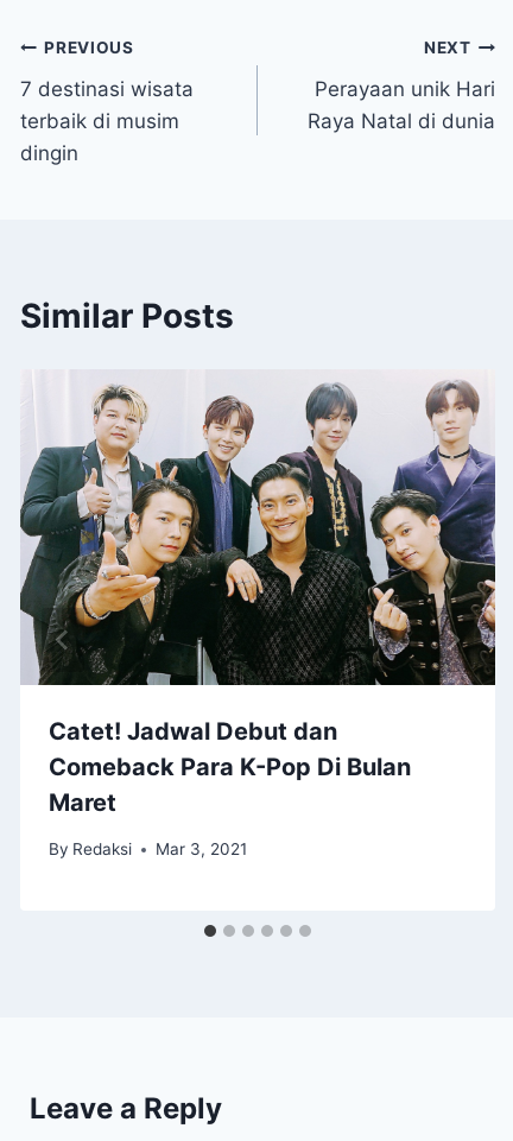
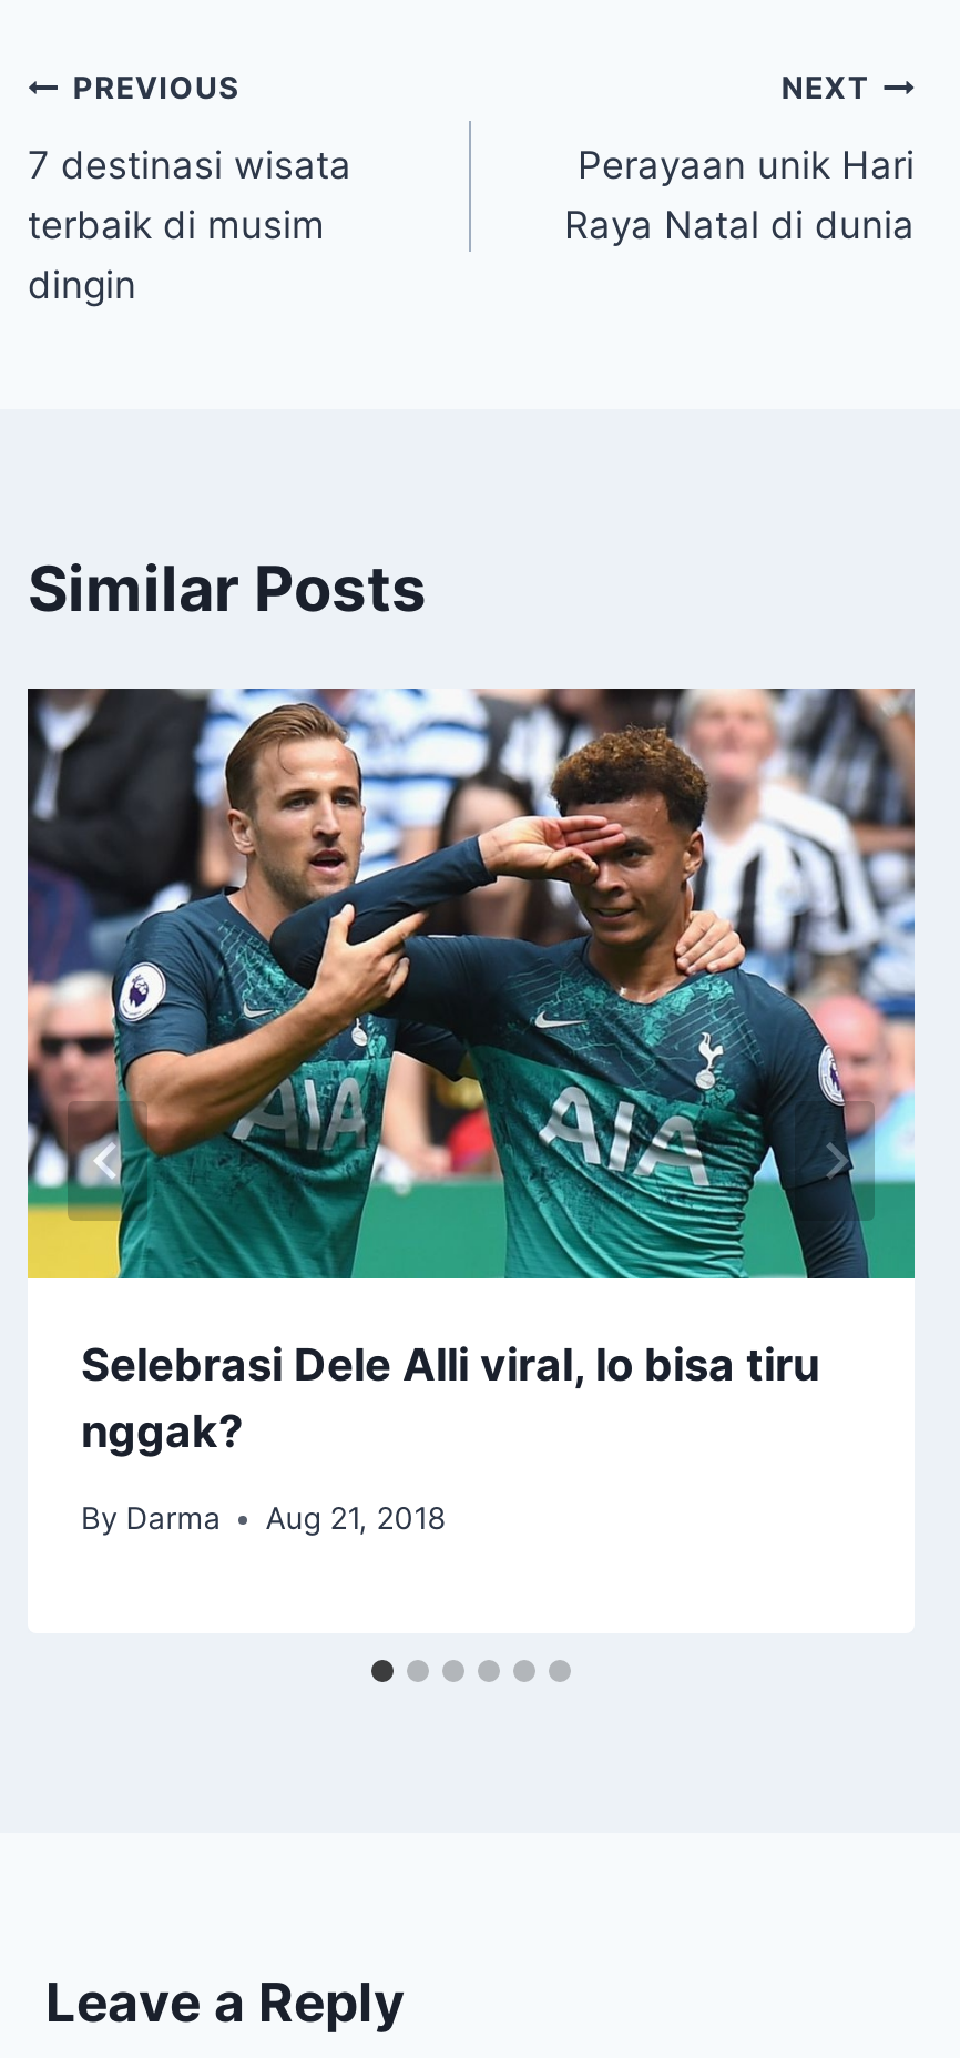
[20,380,496,817] [image] | Catet! Jadwal Debut dan | Comeback Para K-Pop Di Bulan | Maret -> [25,686,917,1459] [image] | Selebrasi Dele Alli viral, lo bisa tiru | nggak?
[49,839,247,858] By Redaksi | Mar 3, 2021 -> [81,1500,445,1536] By Darma | Aug 21, 2018

